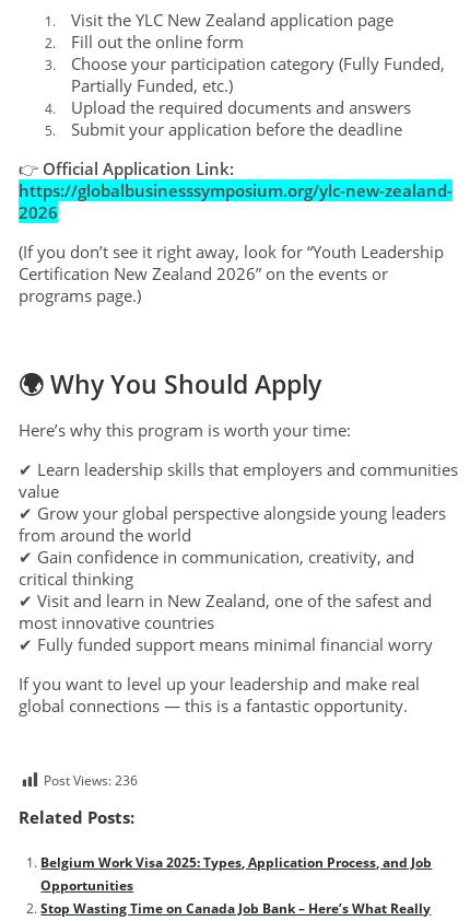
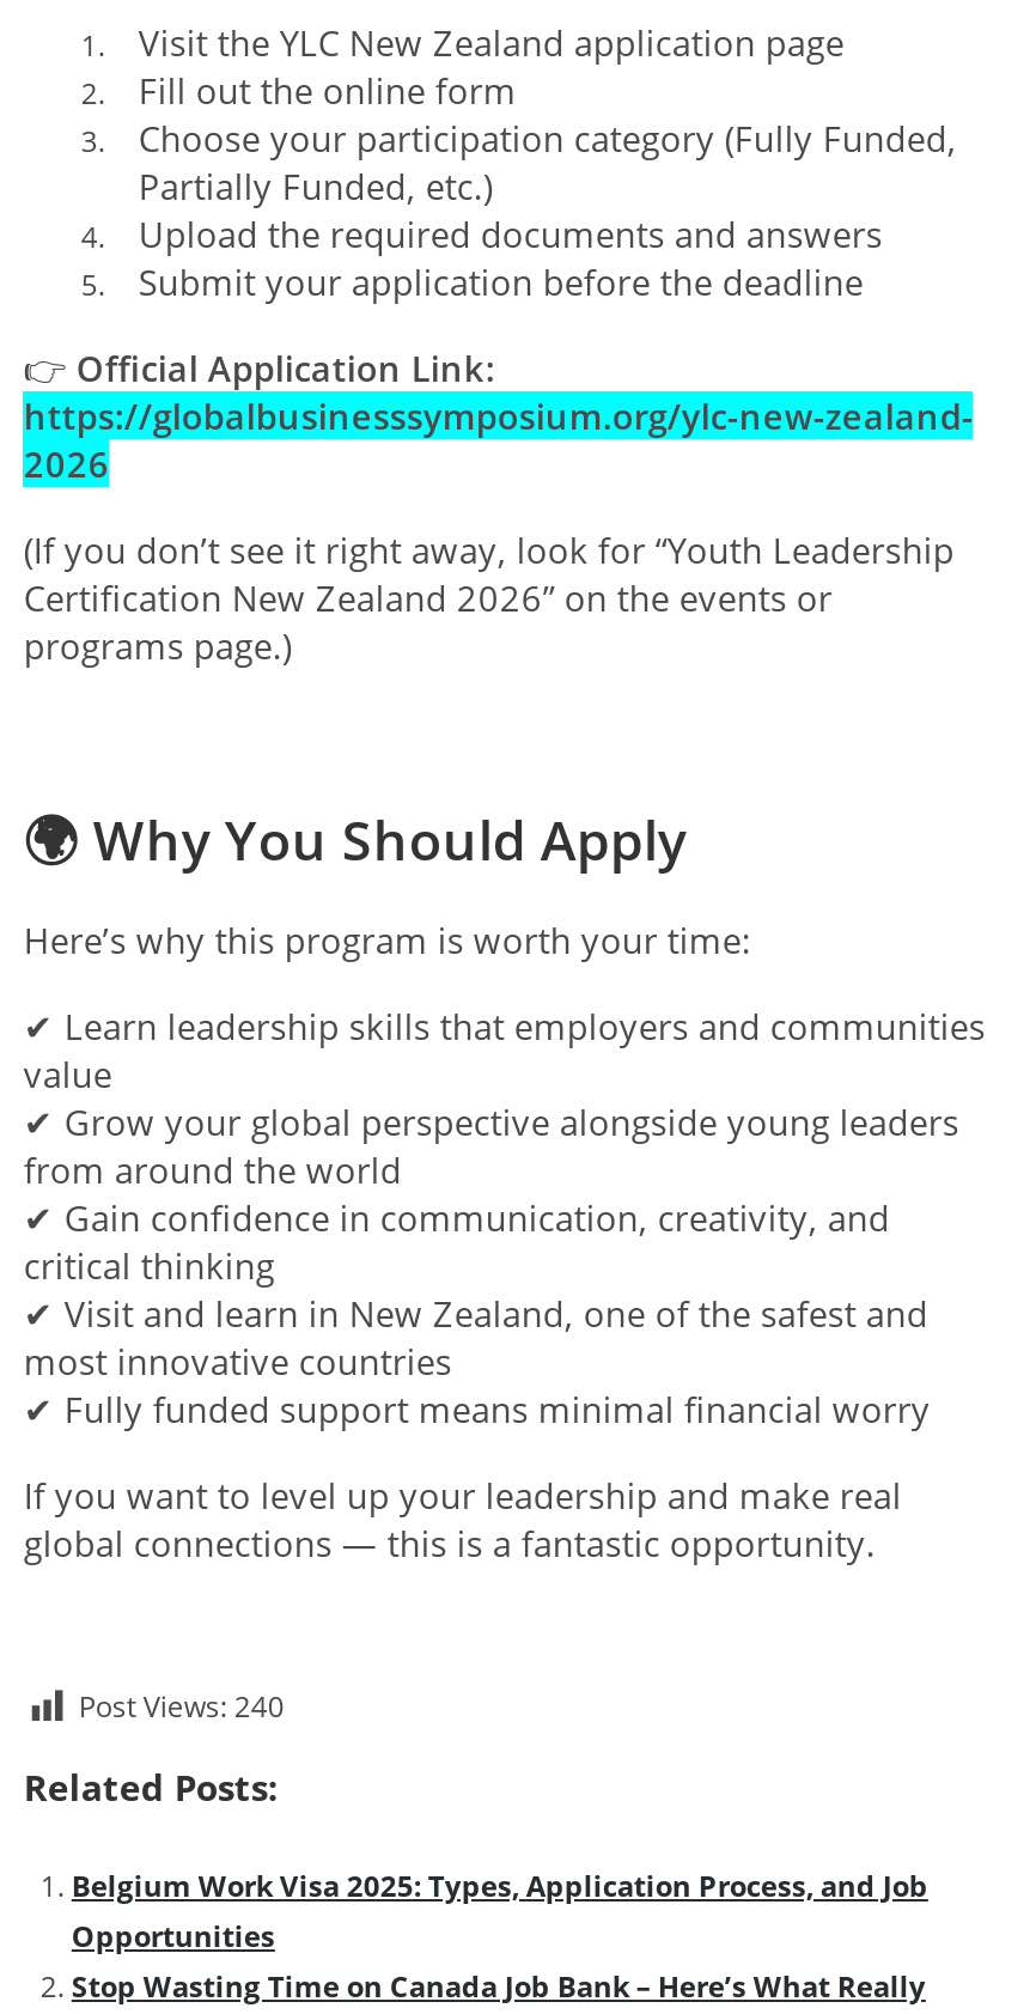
[44,771,138,790] Post Views: 236 -> [79,1687,284,1727] Post Views: 240

